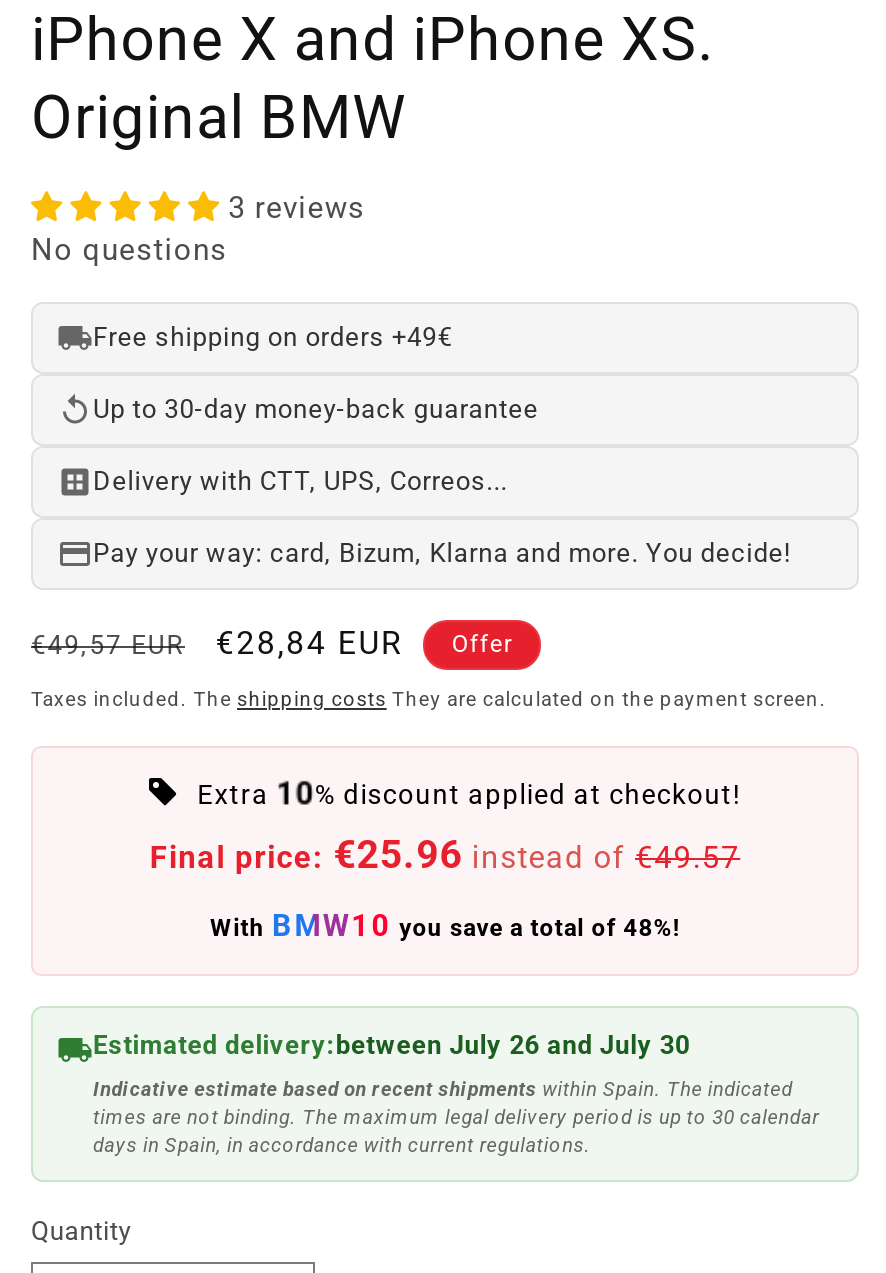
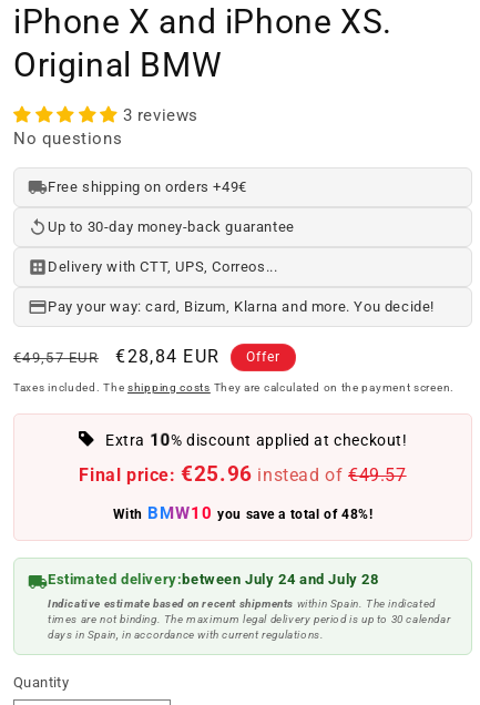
[93,1031,690,1061] Estimated delivery:between July 26 and July 30 -> [48,571,379,588] Estimated delivery:between July 24 and July 28

